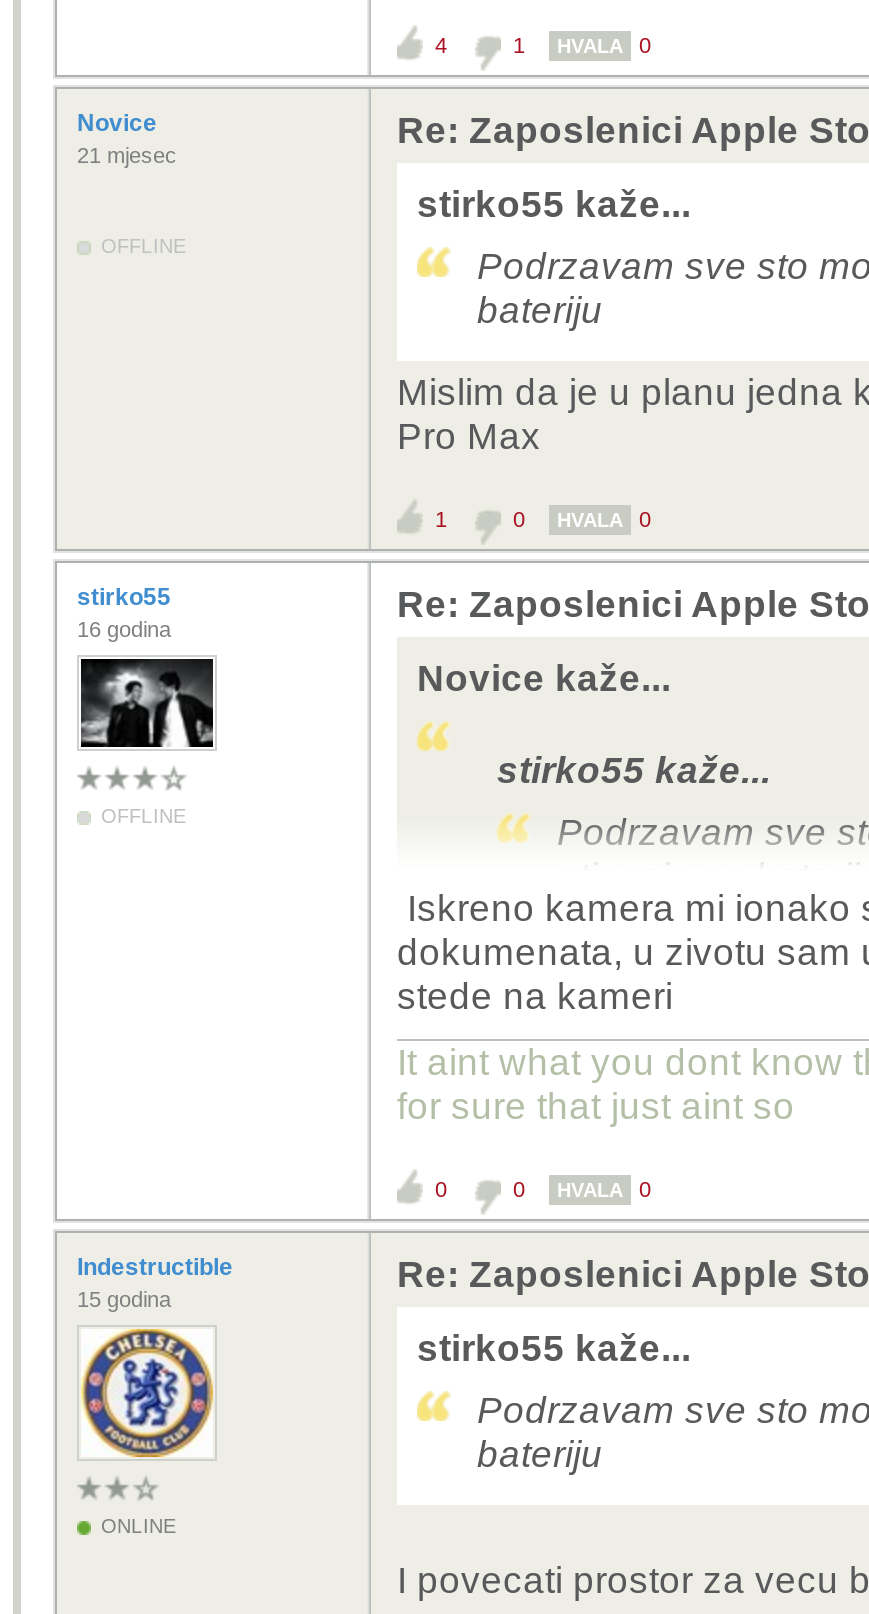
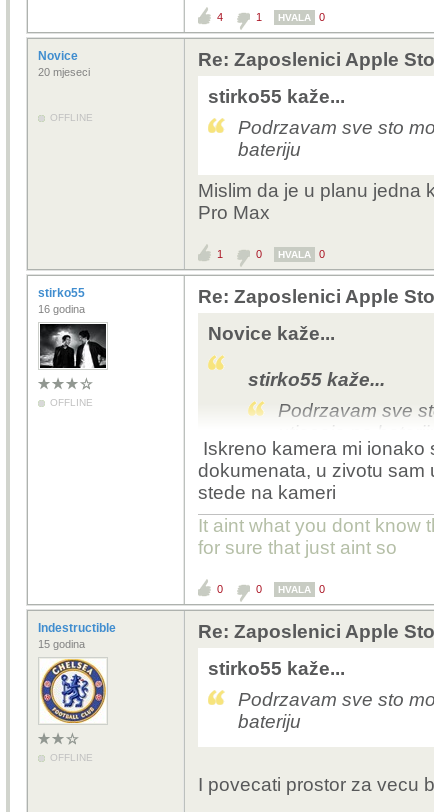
[77,143,177,167] 21 mjesec -> [38,66,90,78] 20 mjeseci
[101,1515,177,1537] ONLINE -> [50,752,93,763] OFFLINE

